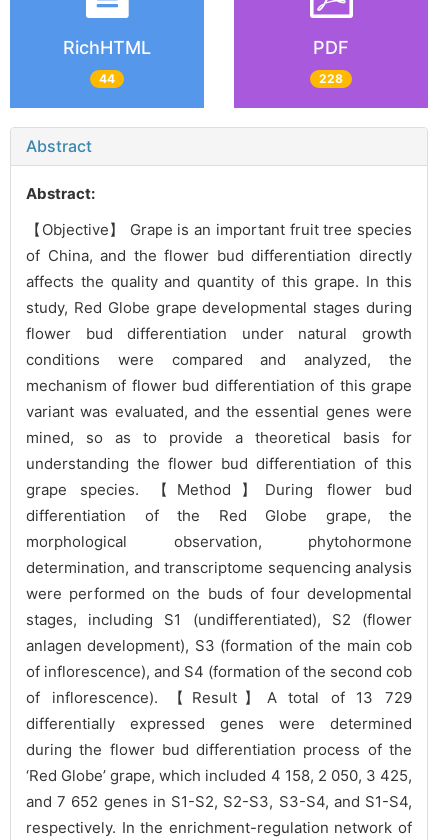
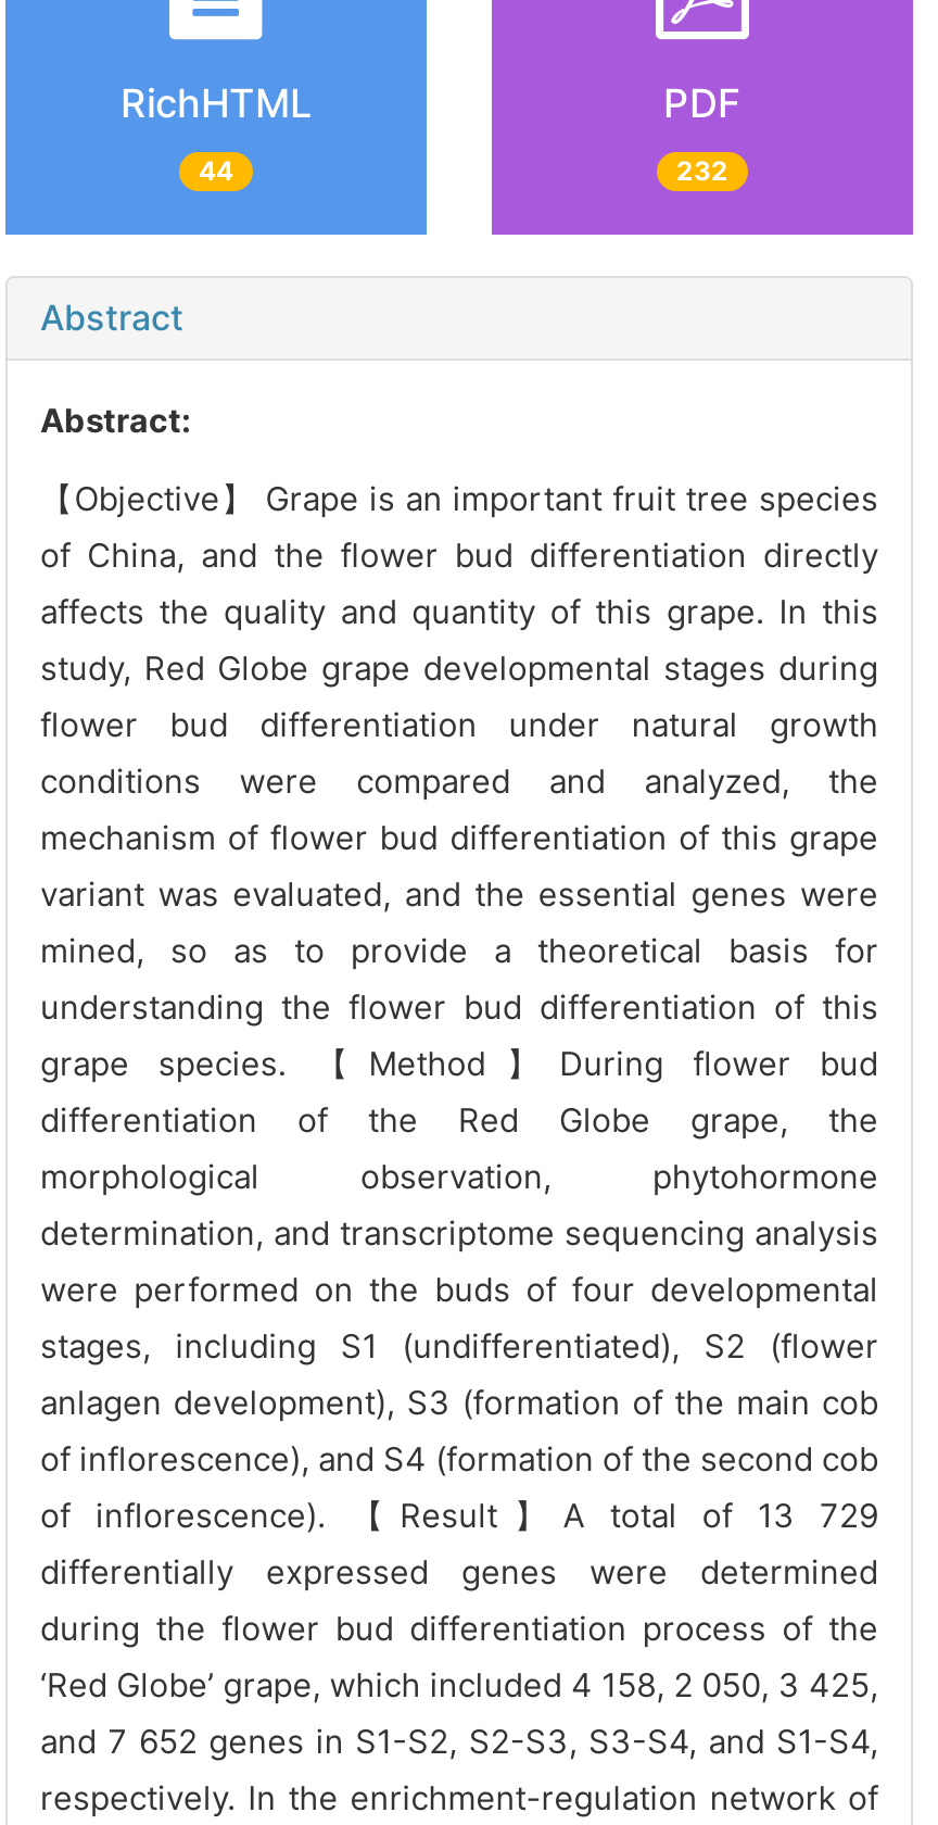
[319,71,343,86] 228 -> [676,154,728,187] 232

